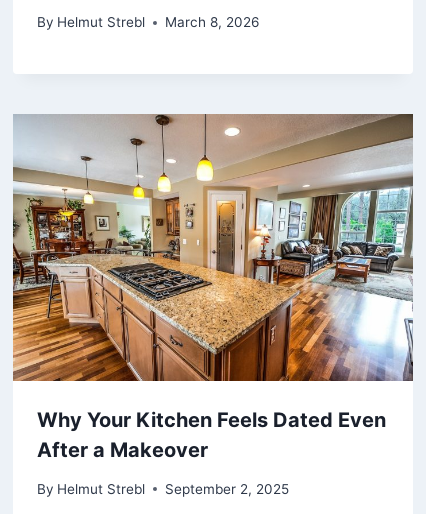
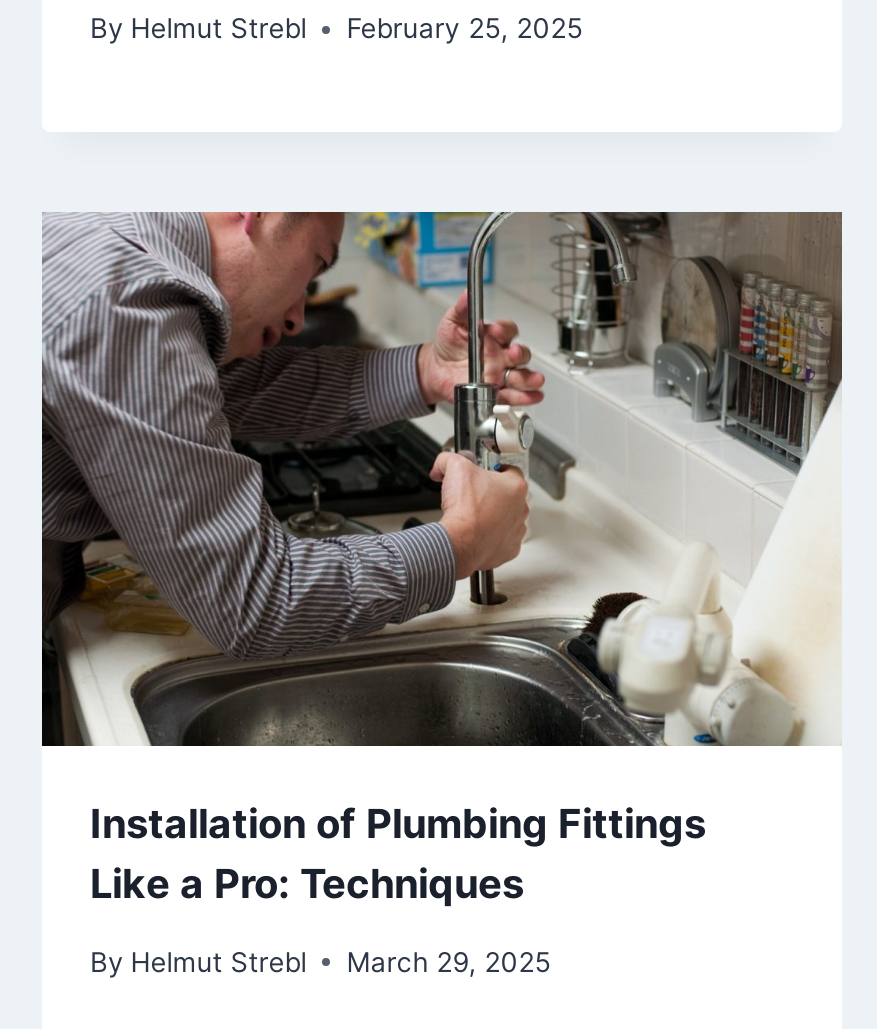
[37,14,259,30] By Helmut Strebl March 8, 2026 -> [90,13,582,45] By Helmut Strebl February 25, 2025
[12,113,414,462] [image] | Why Your Kitchen Feels Dated Even | After a Makeover -> [40,210,844,908] [image] | Installation of Plumbing Fittings | Like a Pro: Techniques
[37,481,289,497] By Helmut Strebl September 2, 2025 -> [90,945,550,977] By Helmut Strebl March 29, 2025

